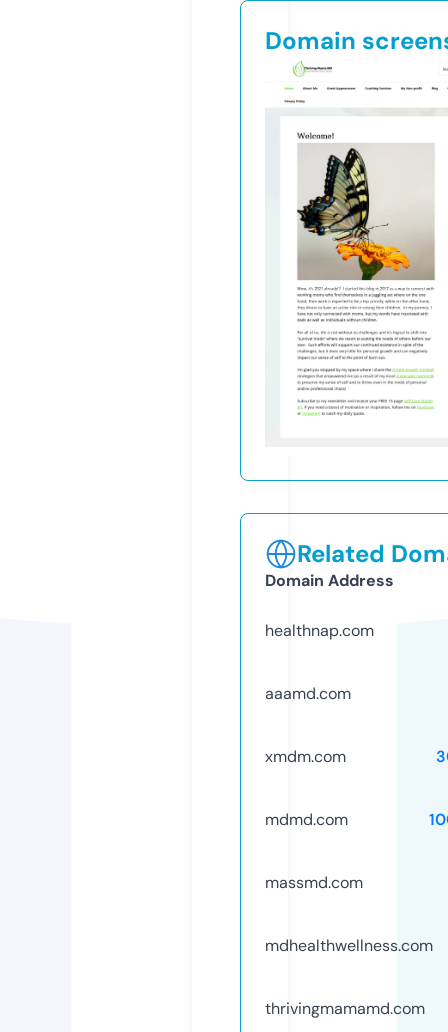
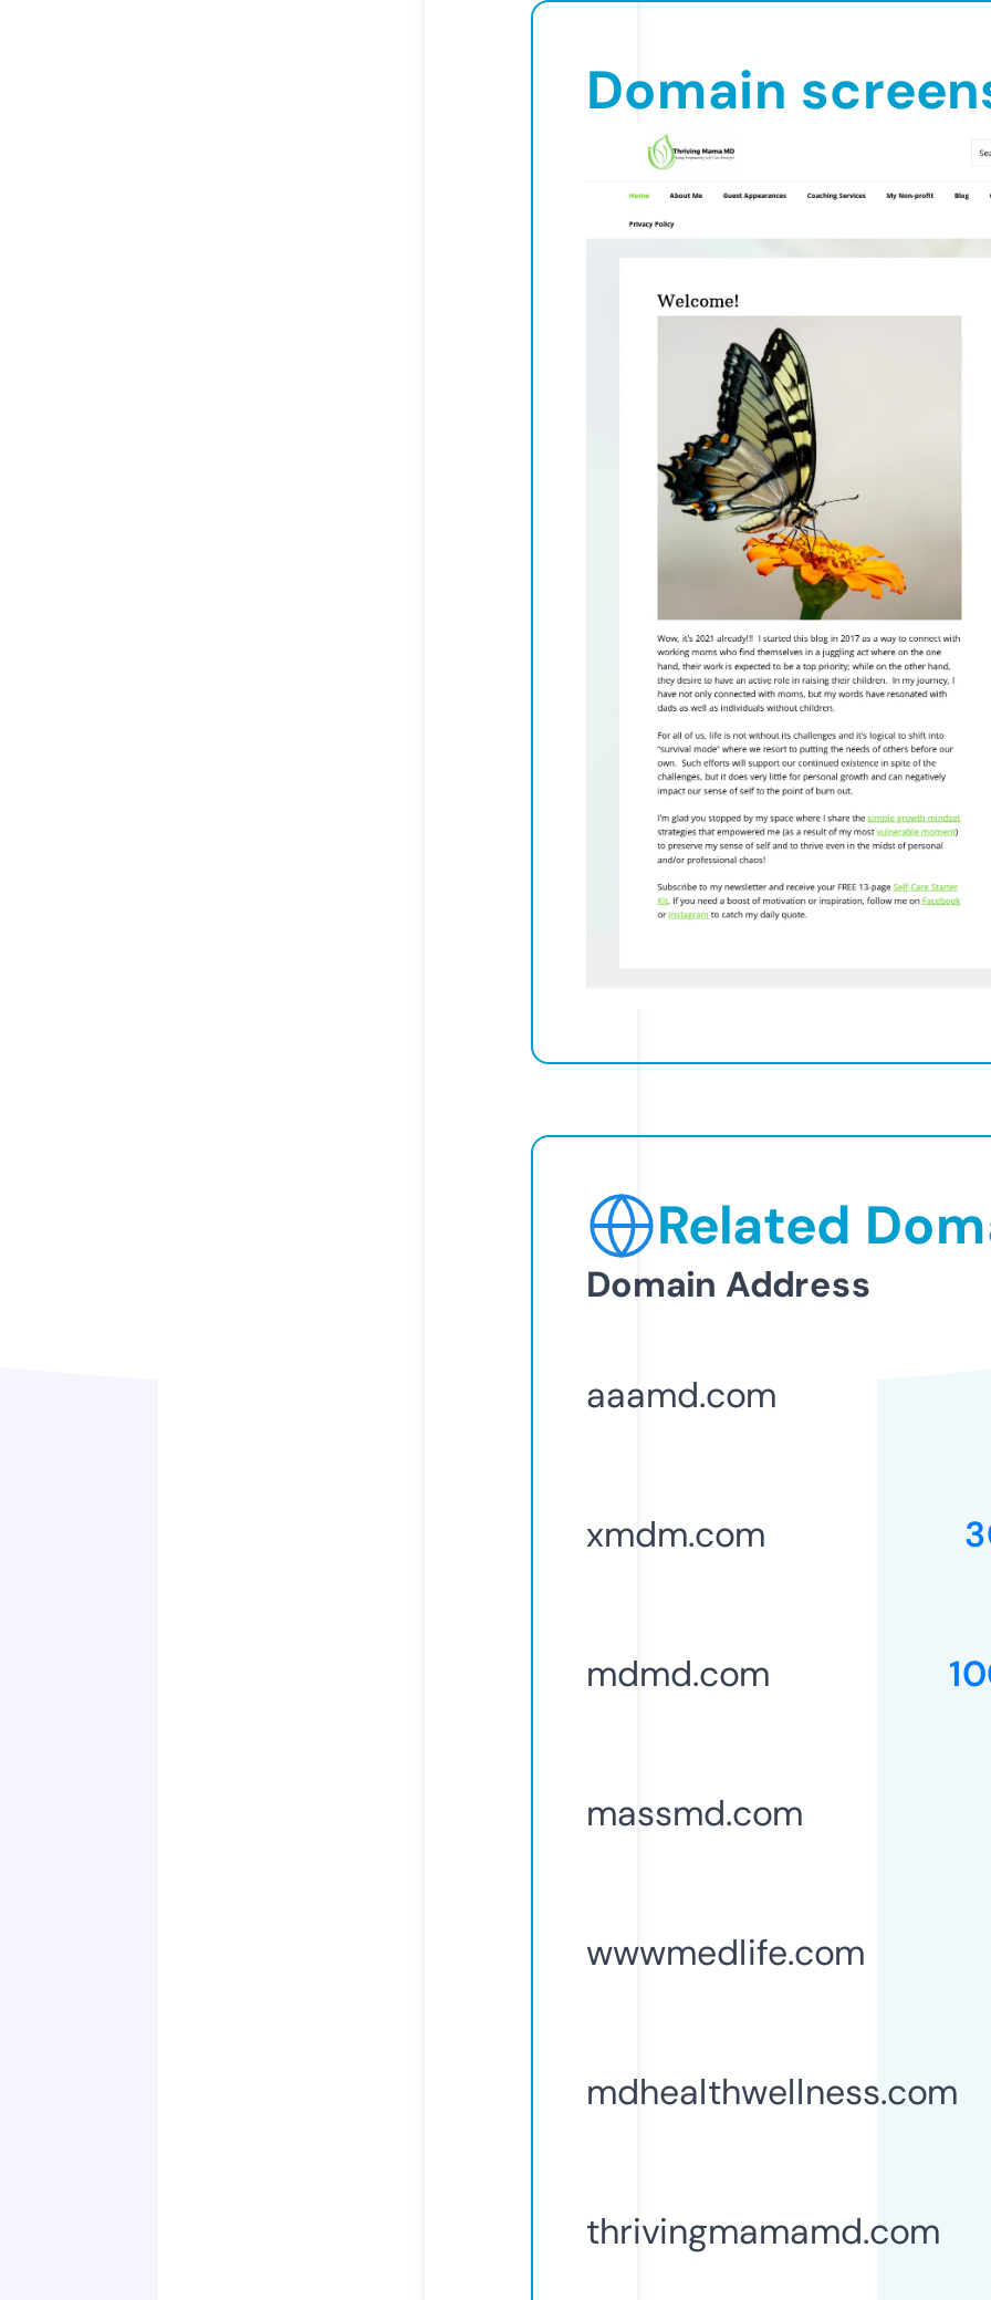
[265,620,374,641] healthnap.com -> none
moved [265,683,363,893] -> [586,1371,803,1836]: aaamd.com | xmdm.com | mdmd.com | massmd.com
none -> [586,1929,865,1975] wwwmedlife.com

